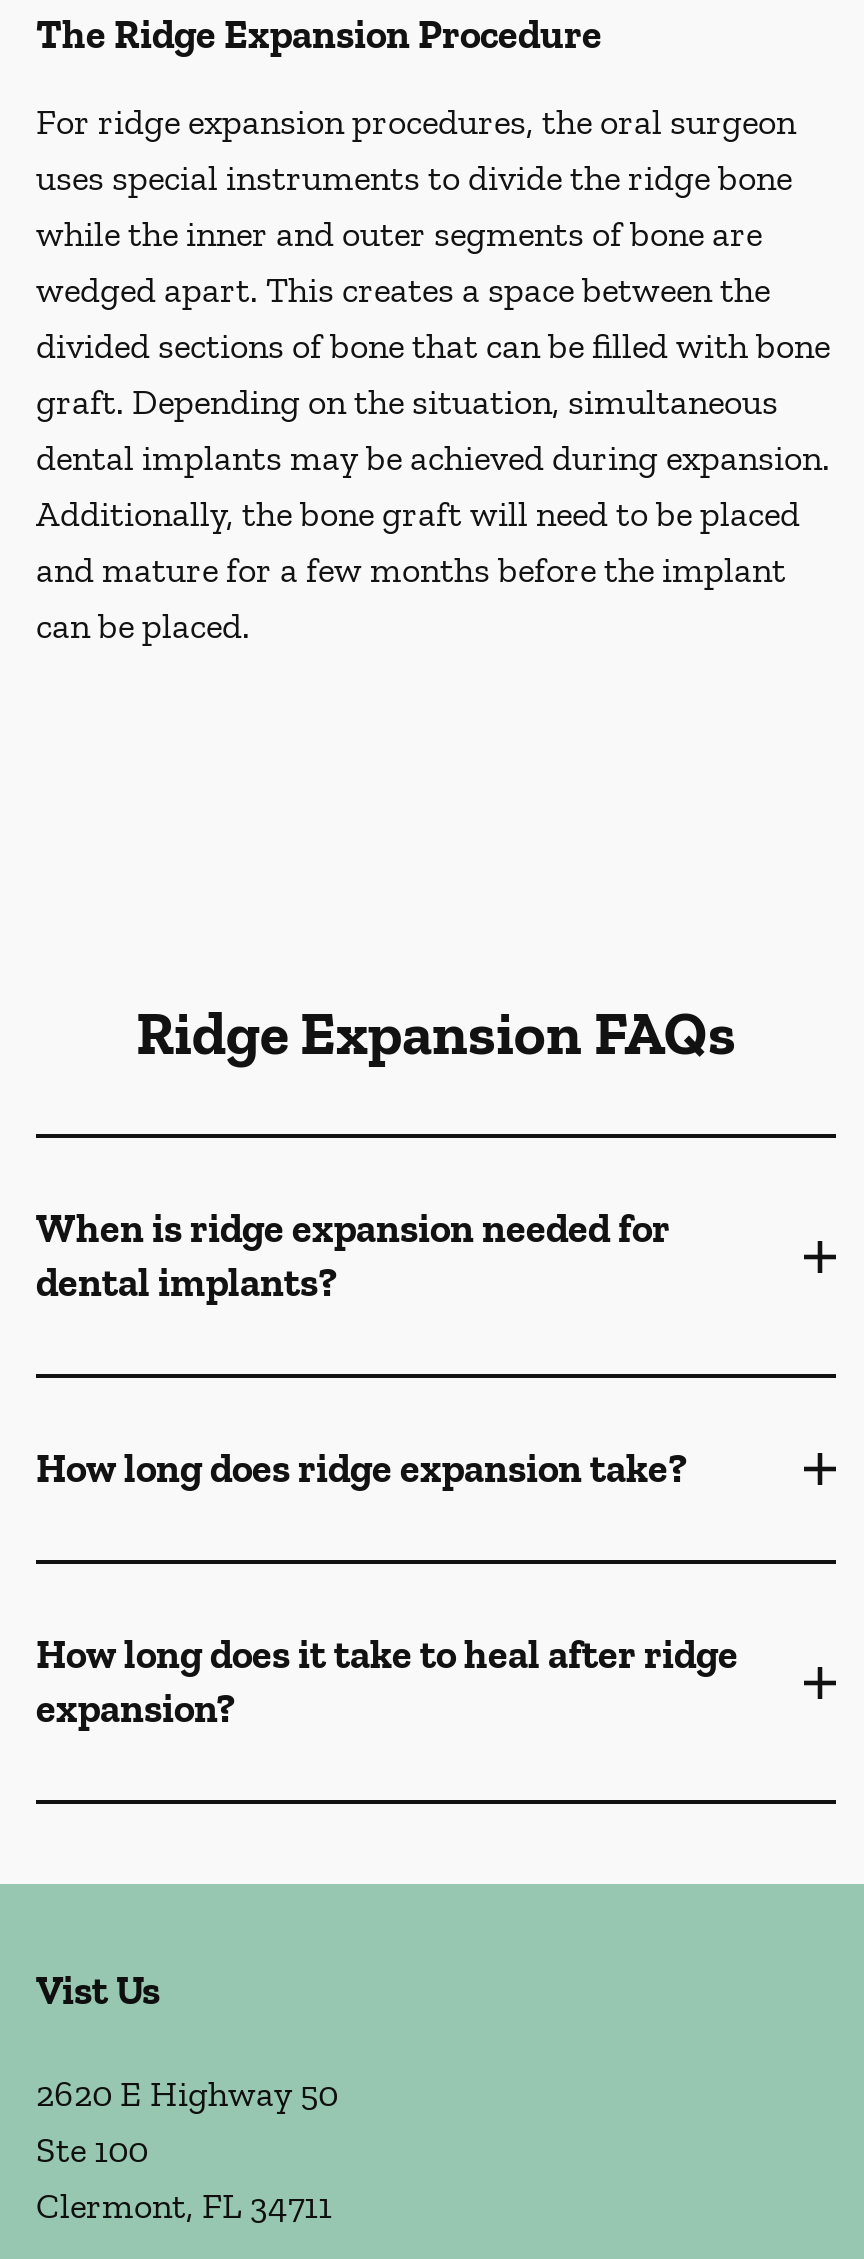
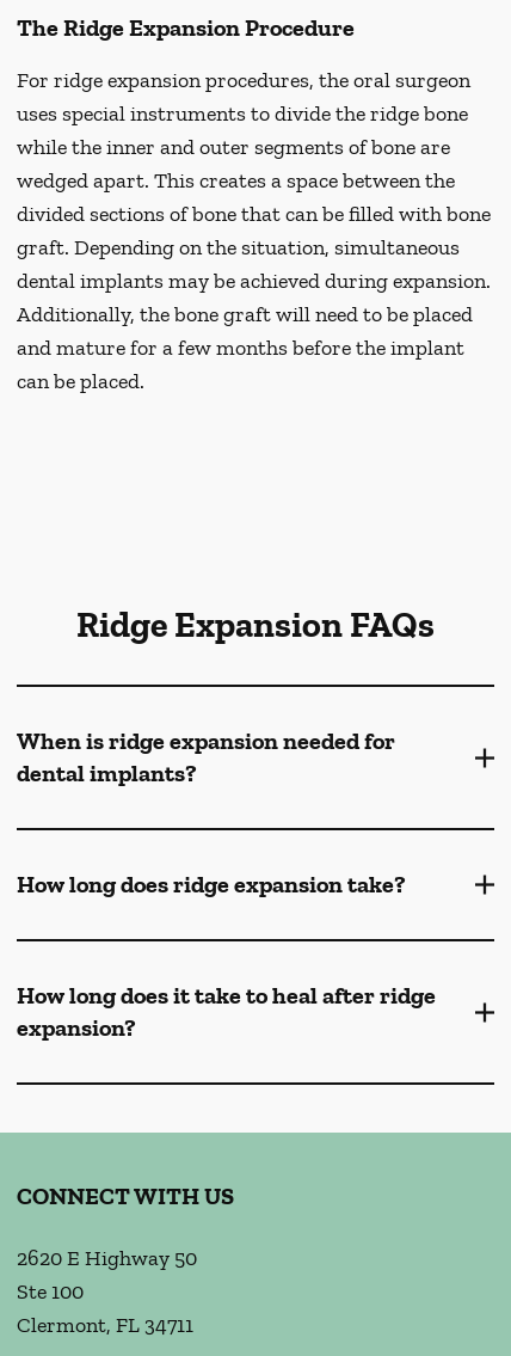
[36,1966,160,2014] Vist Us -> [17,1182,234,1210] CONNECT WITH US

